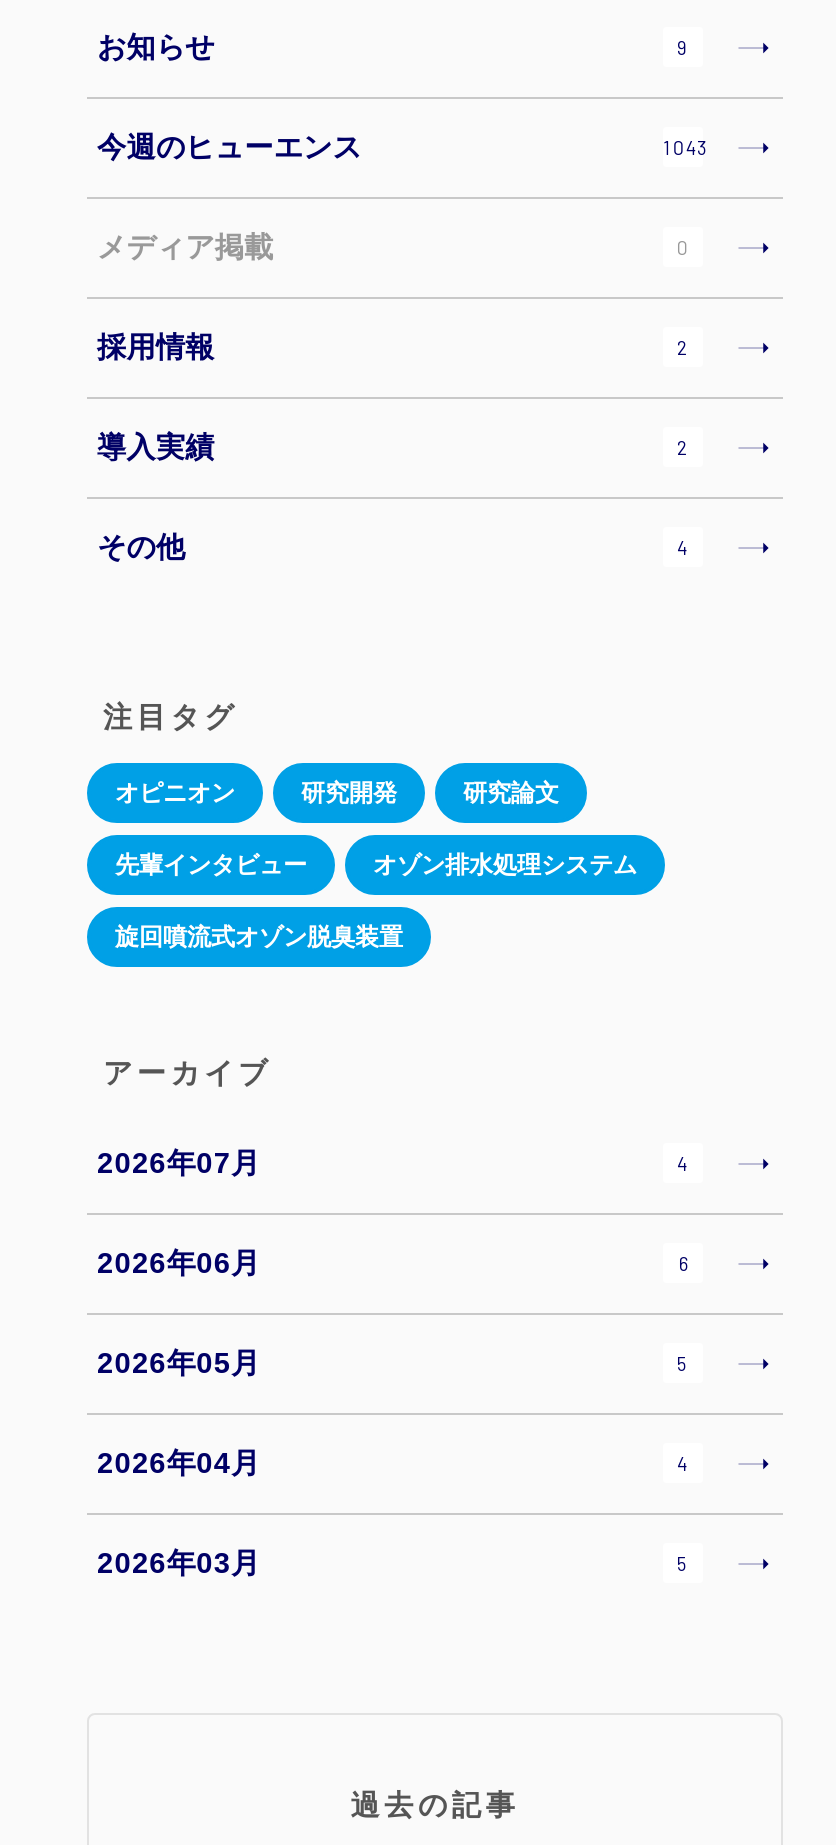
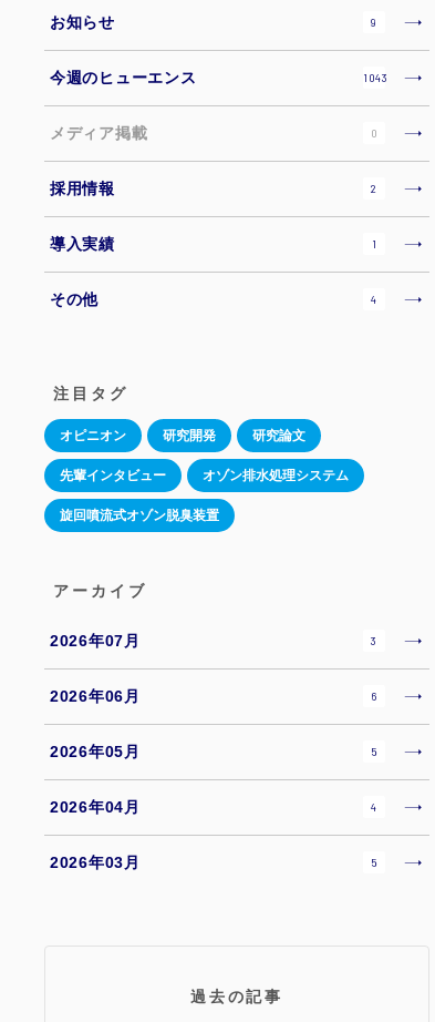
[677,435,689,459] 2 -> [371,237,377,251] 1
[677,1151,689,1175] 4 -> [371,634,377,647] 3

